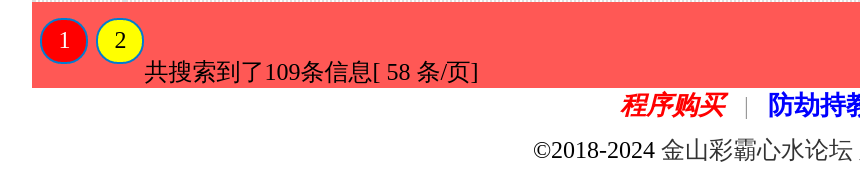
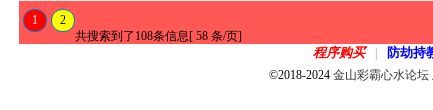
[145,58,479,86] 共搜索到了109条信息[ 58 条/页] -> [75,29,242,43] 共搜索到了108条信息[ 58 条/页]

